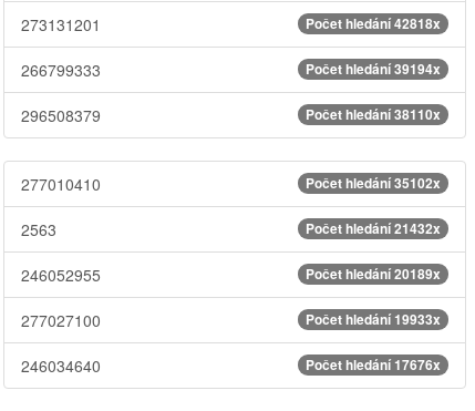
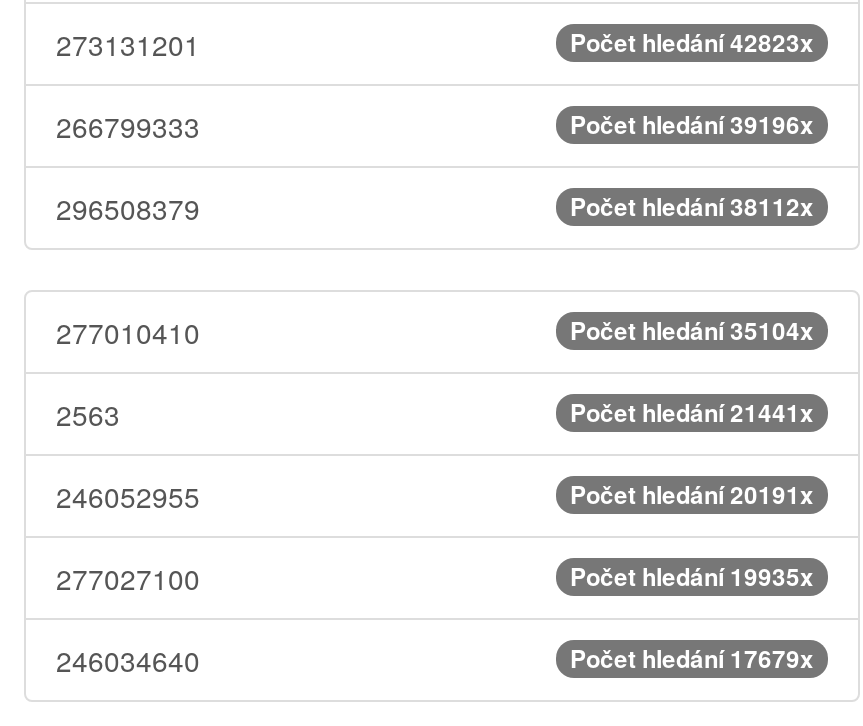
[306,13,441,33] Počet hledání 42818x -> [570,24,814,60] Počet hledání 42823x
[306,59,441,79] Počet hledání 39194x -> [570,106,814,142] Počet hledání 39196x
[306,104,441,124] Počet hledání 38110x -> [570,188,814,224] Počet hledání 38112x
[306,173,441,193] Počet hledání 35102x -> [570,312,814,348] Počet hledání 35104x
[306,218,441,238] Počet hledání 21432x -> [570,394,814,430] Počet hledání 21441x
[306,264,441,284] Počet hledání 20189x -> [570,476,814,512] Počet hledání 20191x
[306,309,441,329] Počet hledání 19933x -> [570,558,814,594] Počet hledání 19935x
[306,355,441,374] Počet hledání 17676x -> [570,640,814,676] Počet hledání 17679x

